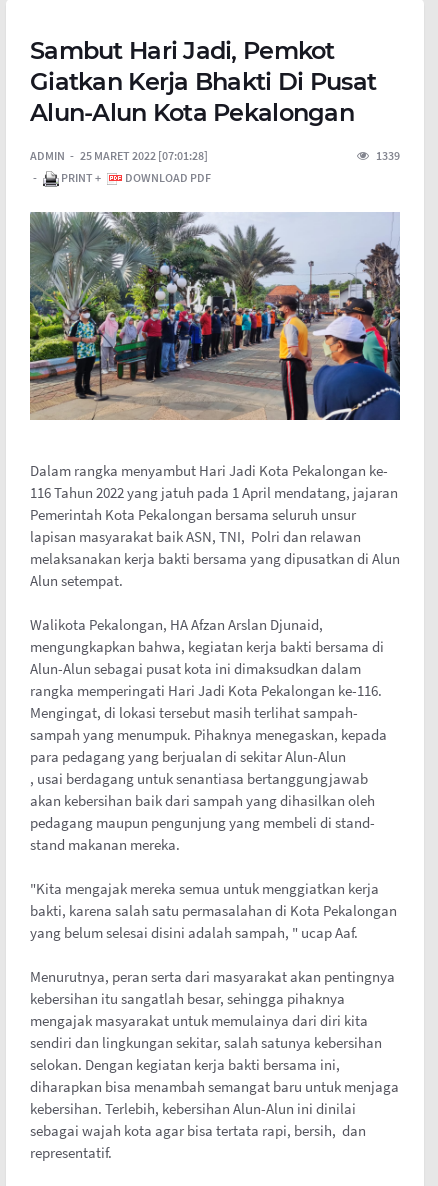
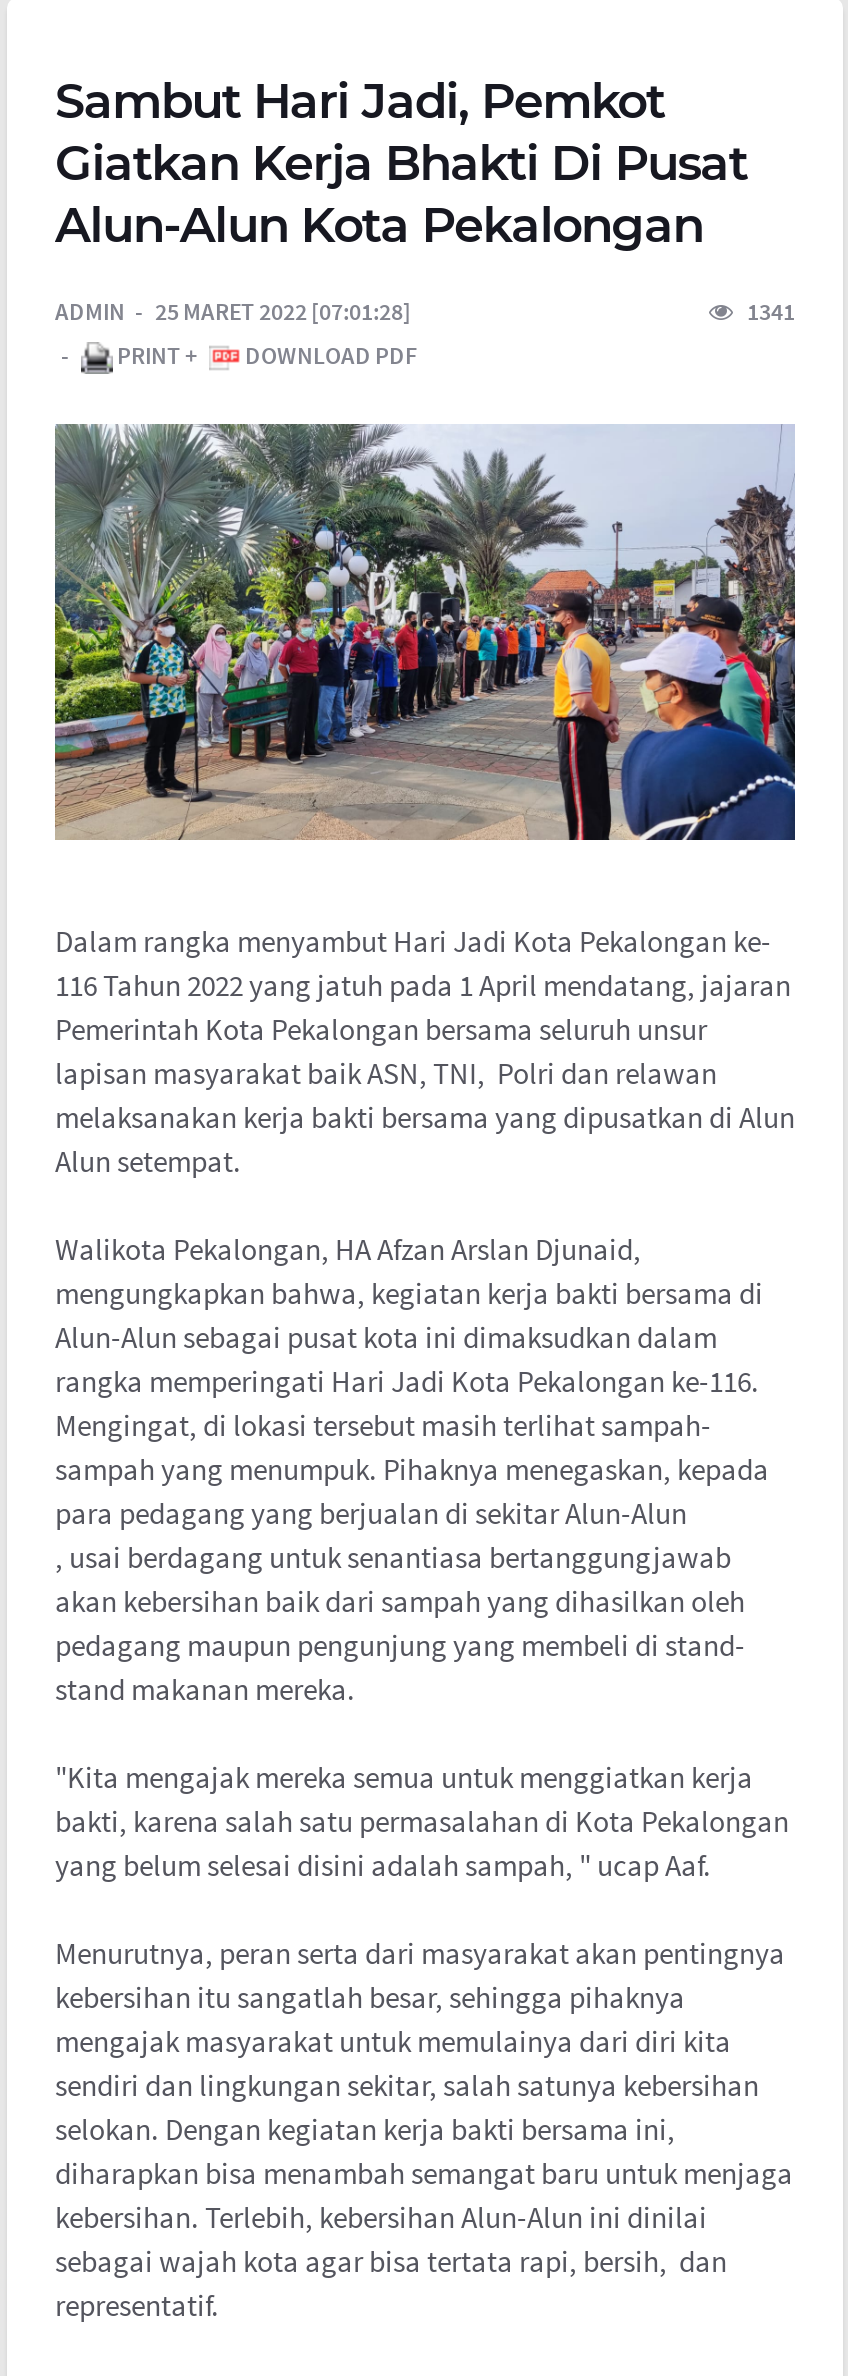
[376,148,400,163] 1339 -> [747,296,795,326] 1341

